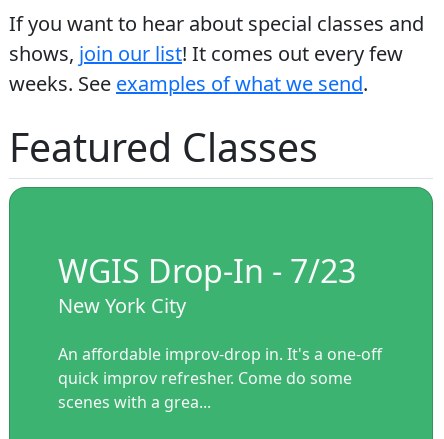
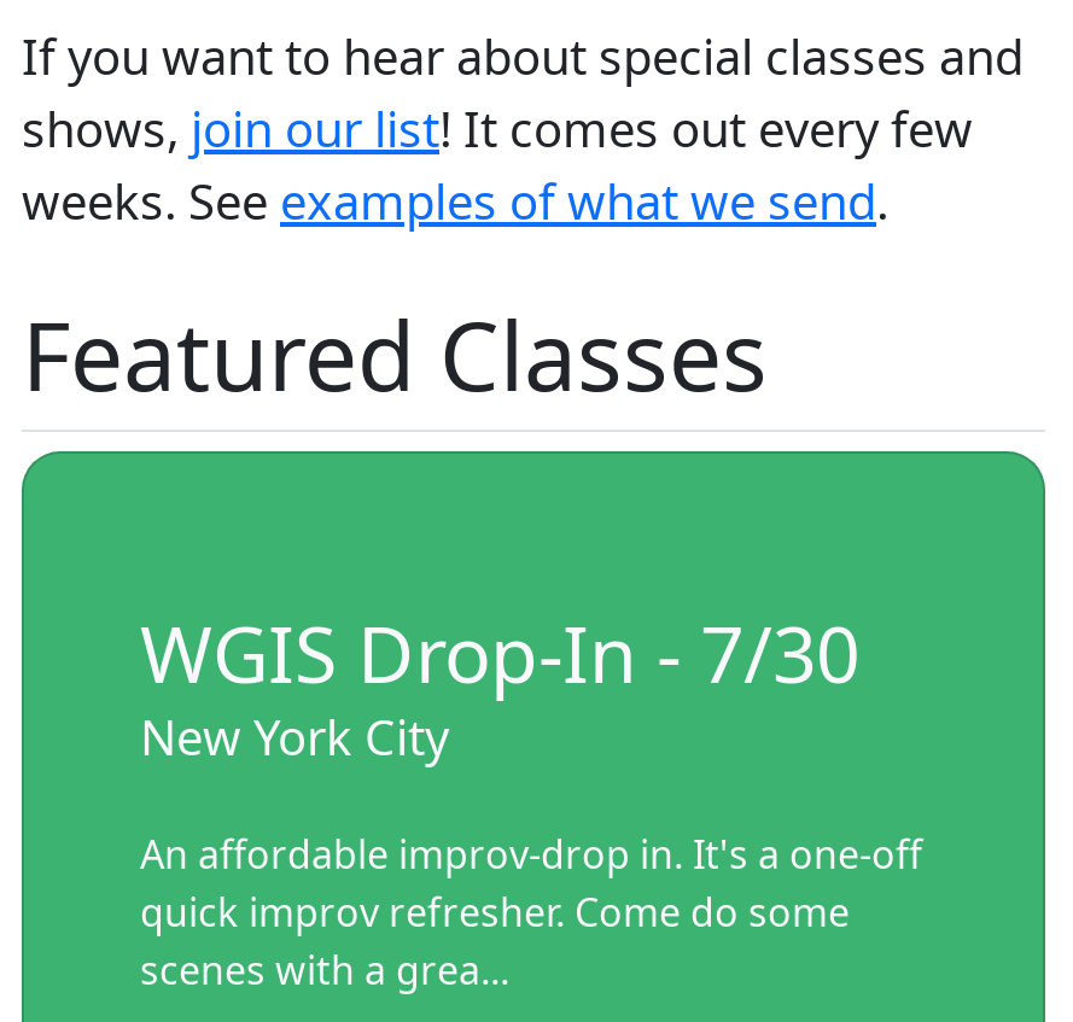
[58,249,356,292] WGIS Drop-In - 7/23 -> [140,600,859,704] WGIS Drop-In - 7/30

